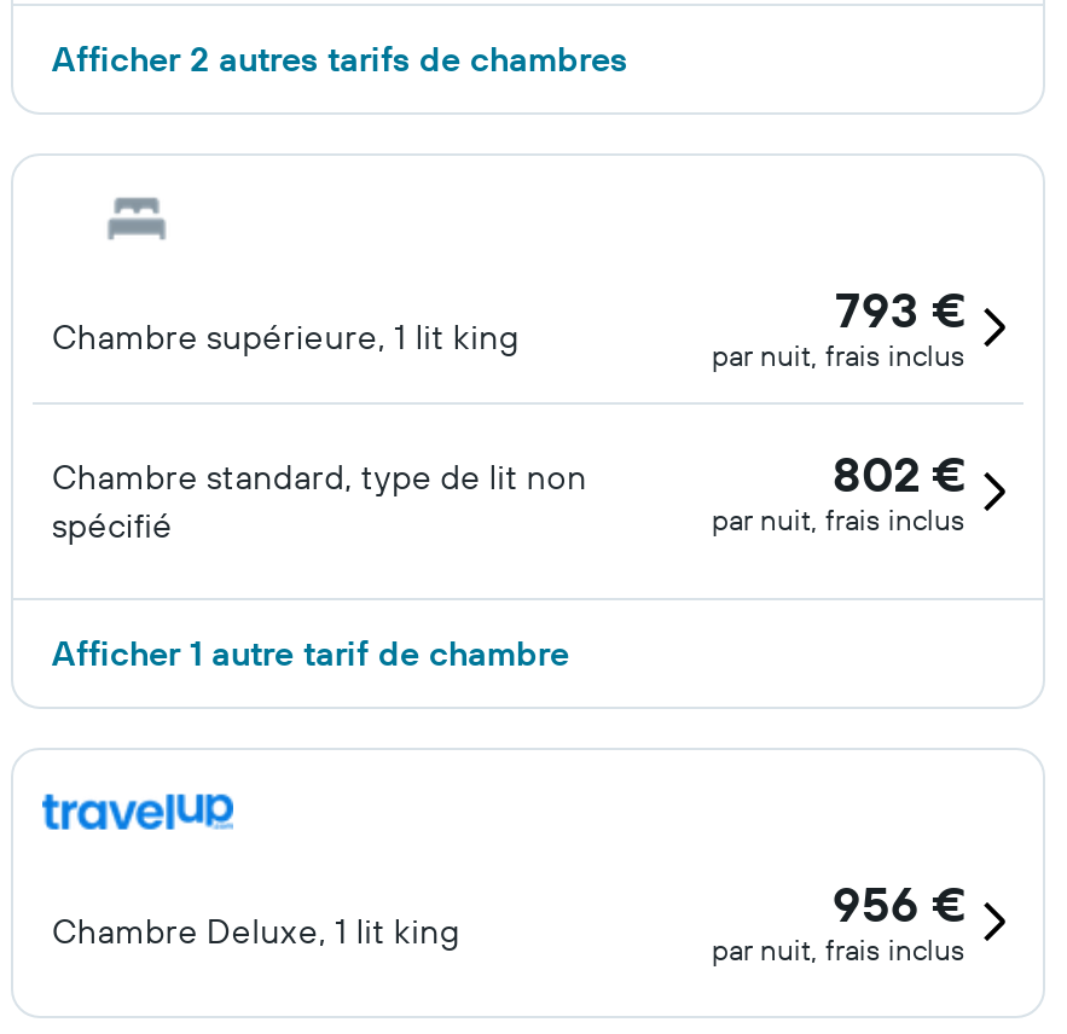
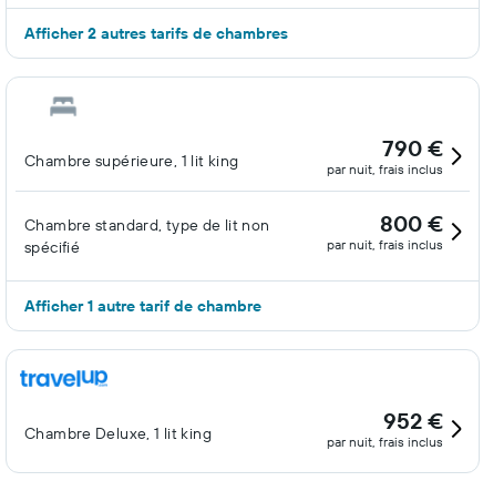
[835,279,965,339] 793 € -> [382,134,443,162] 790 €
[833,443,965,504] 802 € -> [380,209,443,237] 800 €
[833,873,965,934] 956 € -> [383,407,443,434] 952 €

